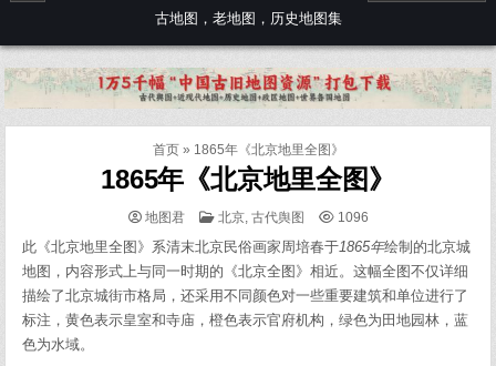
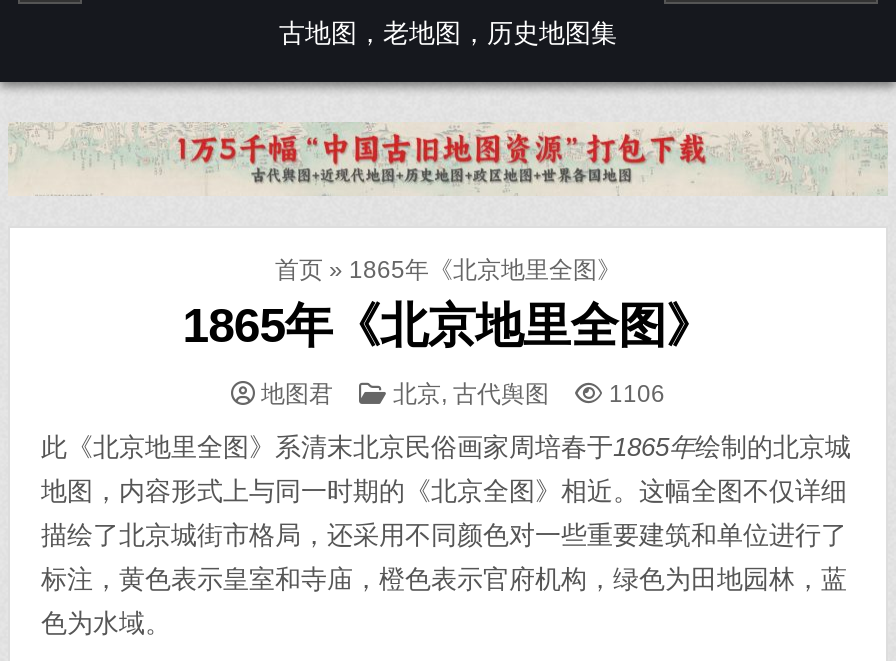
[337,210,368,226] 1096 -> [609,380,665,408] 1106

